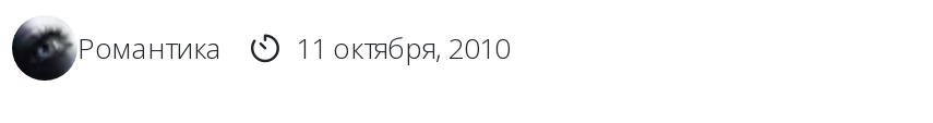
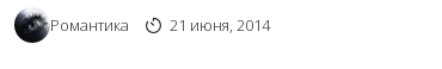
[77,28,510,67] Романтика 11 октября, 2010 -> [50,14,270,36] Романтика 21 июня, 2014

